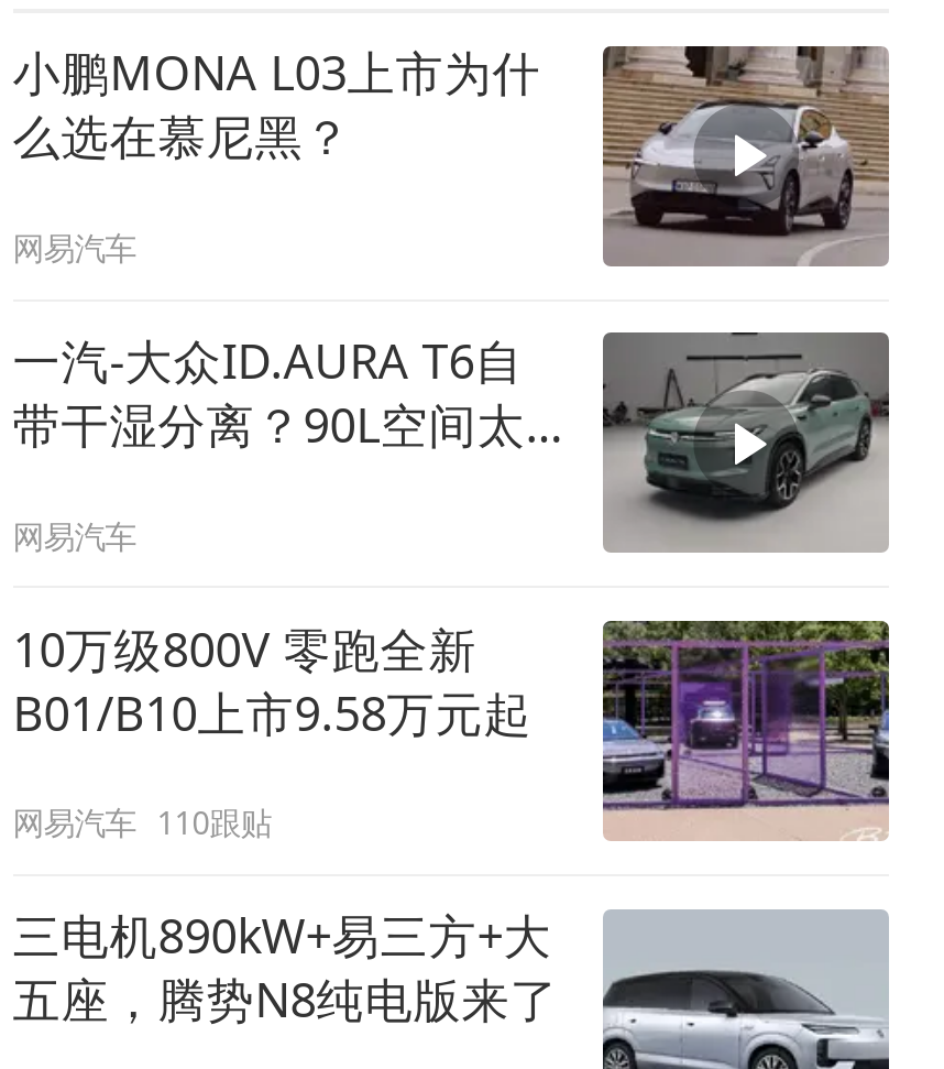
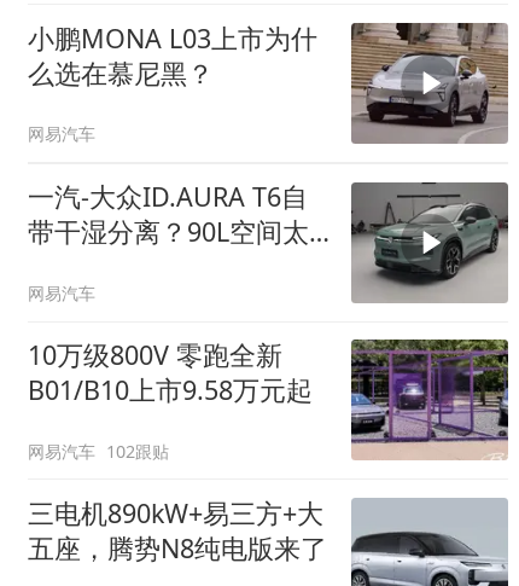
[13,802,271,844] 网易汽车 110跟贴 -> [27,439,169,462] 网易汽车 102跟贴

